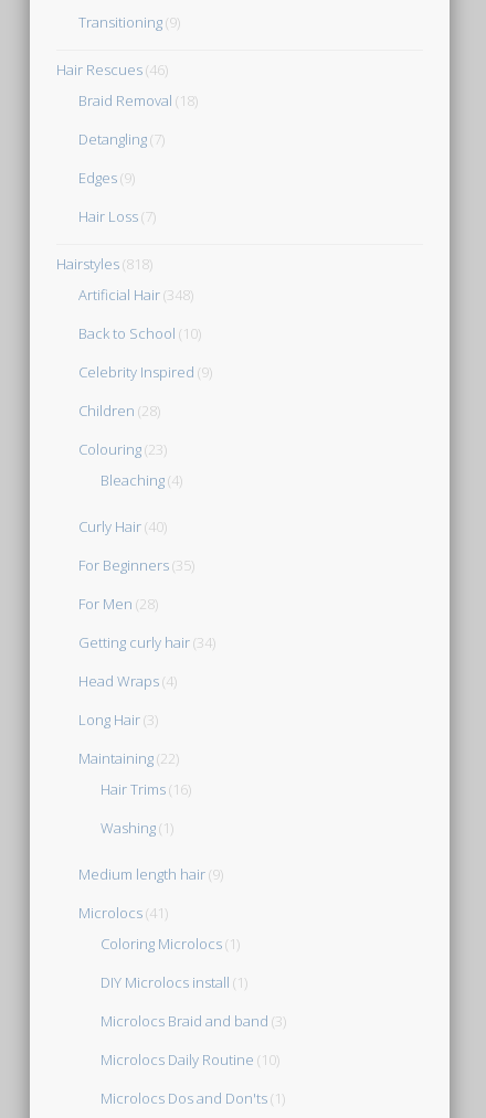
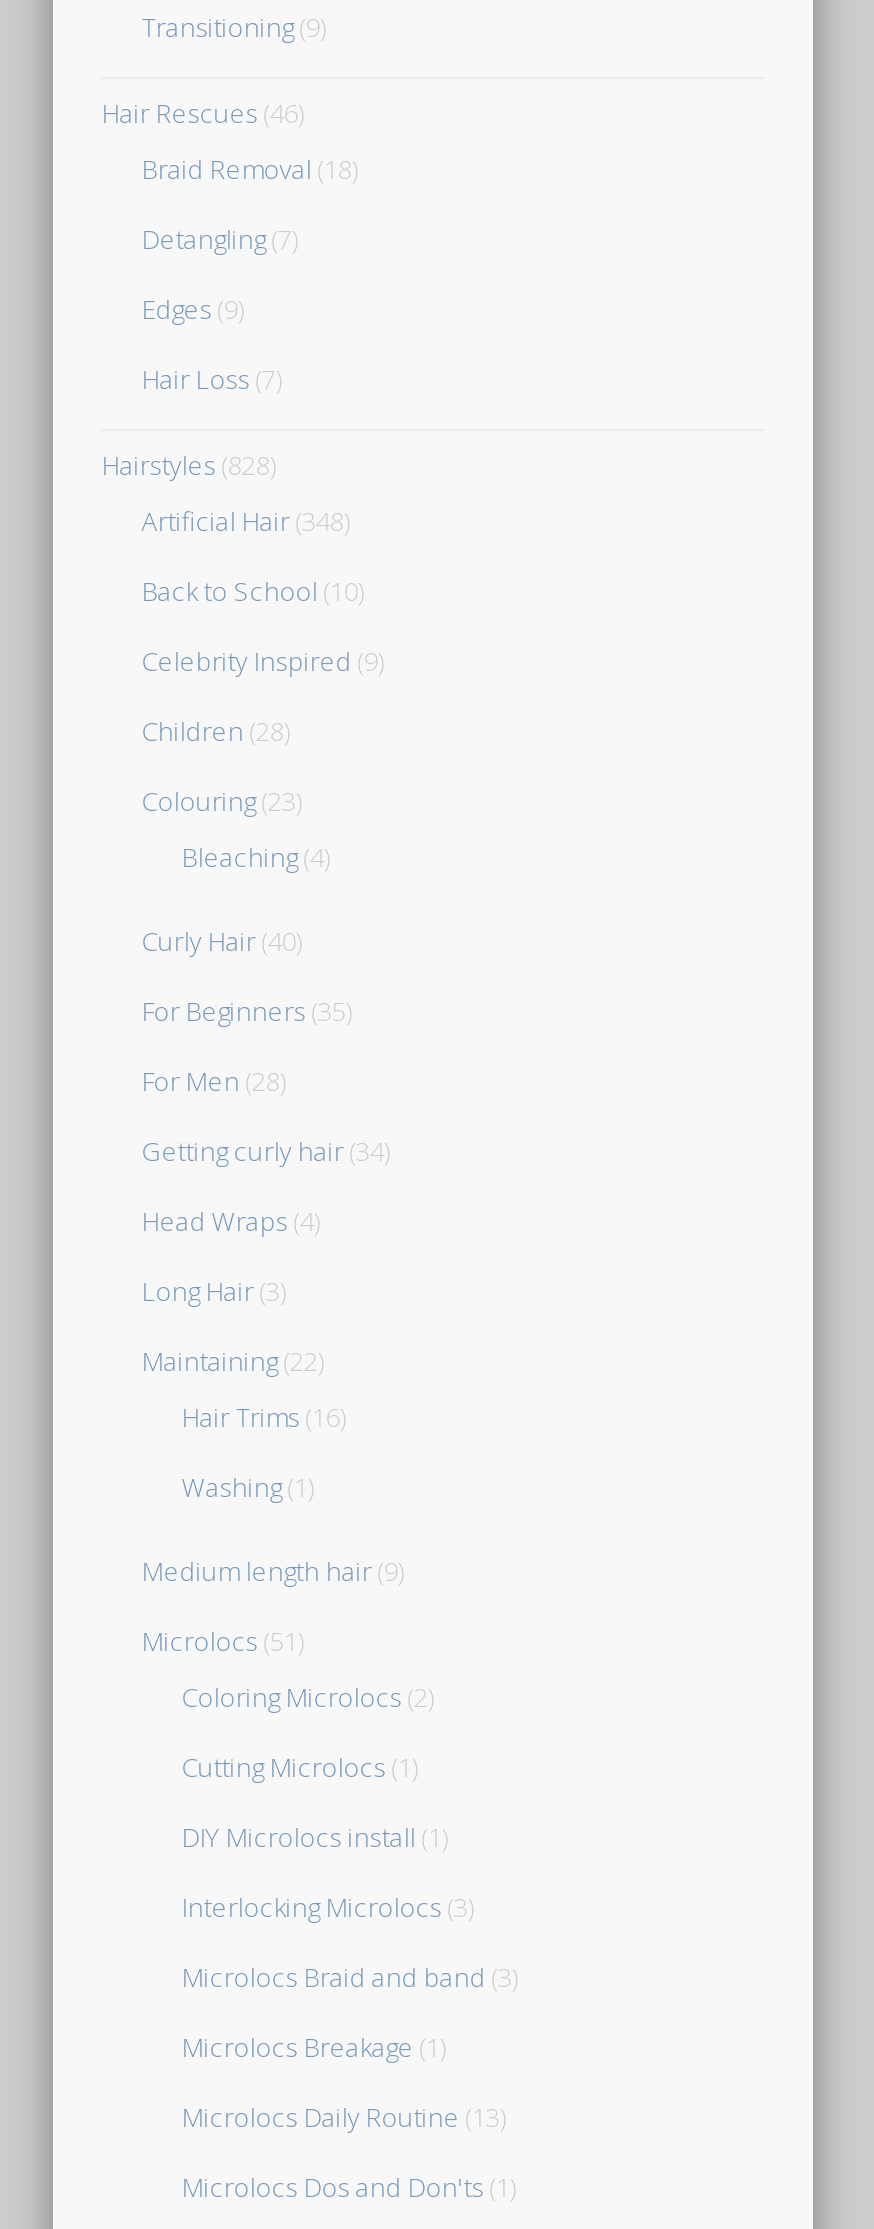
[57,253,153,273] Hairstyles (818) -> [101,448,275,484] Hairstyles (828)
[79,902,240,953] Microlocs(41) | Coloring Microlocs(1) -> [141,1624,433,1786] Microlocs (51) | Coloring Microlocs (2) | Cutting Microlocs (1)
none -> [181,1890,473,1926] Interlocking Microlocs (3)
[101,1049,280,1069] Microlocs Daily Routine (10) -> [181,2030,505,2136] Microlocs Breakage (1) | Microlocs Daily Routine (13)

